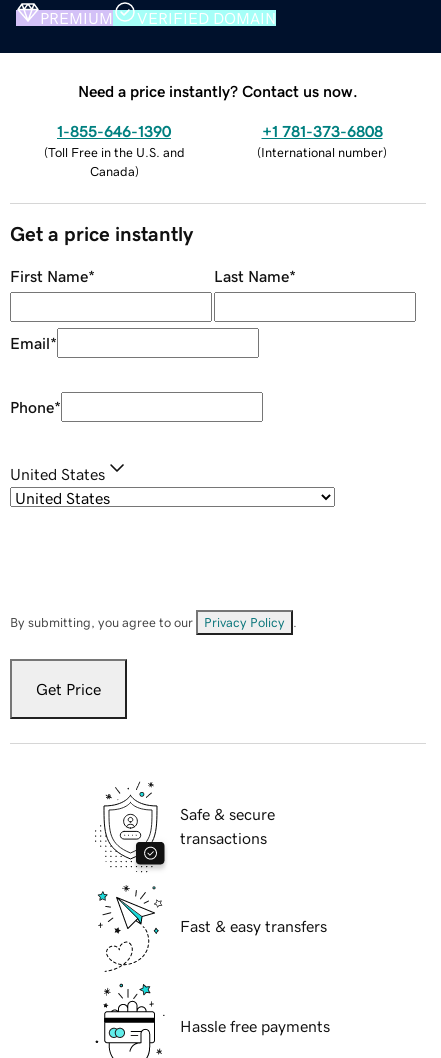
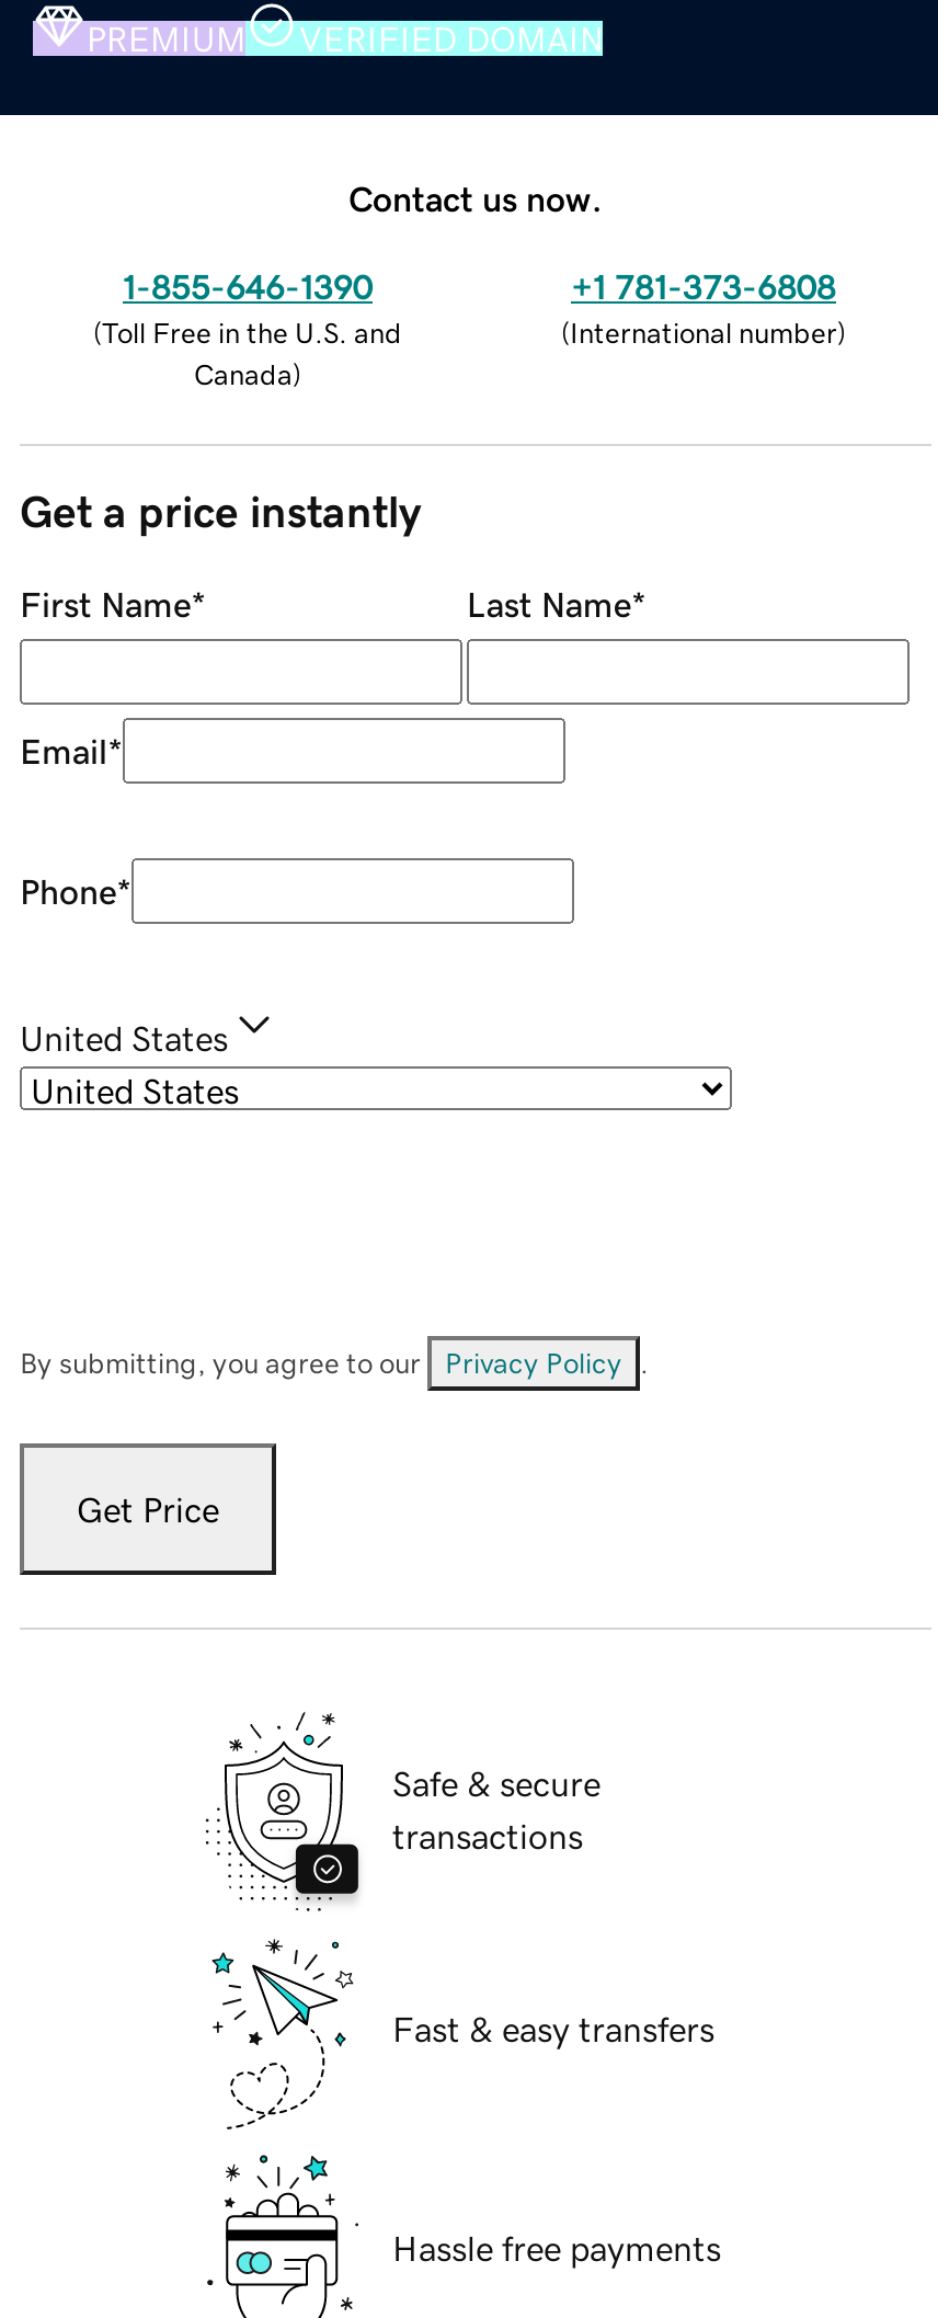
[78,83,358,99] Need a price instantly? Contact us now. -> [348,180,603,215] Contact us now.

